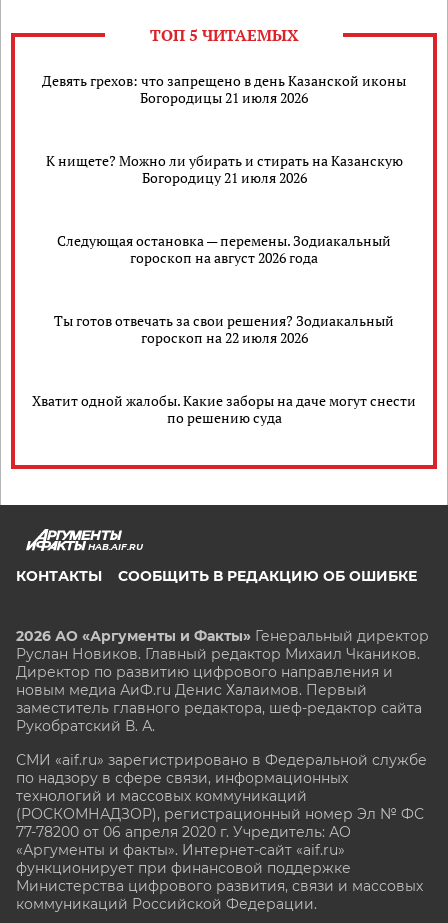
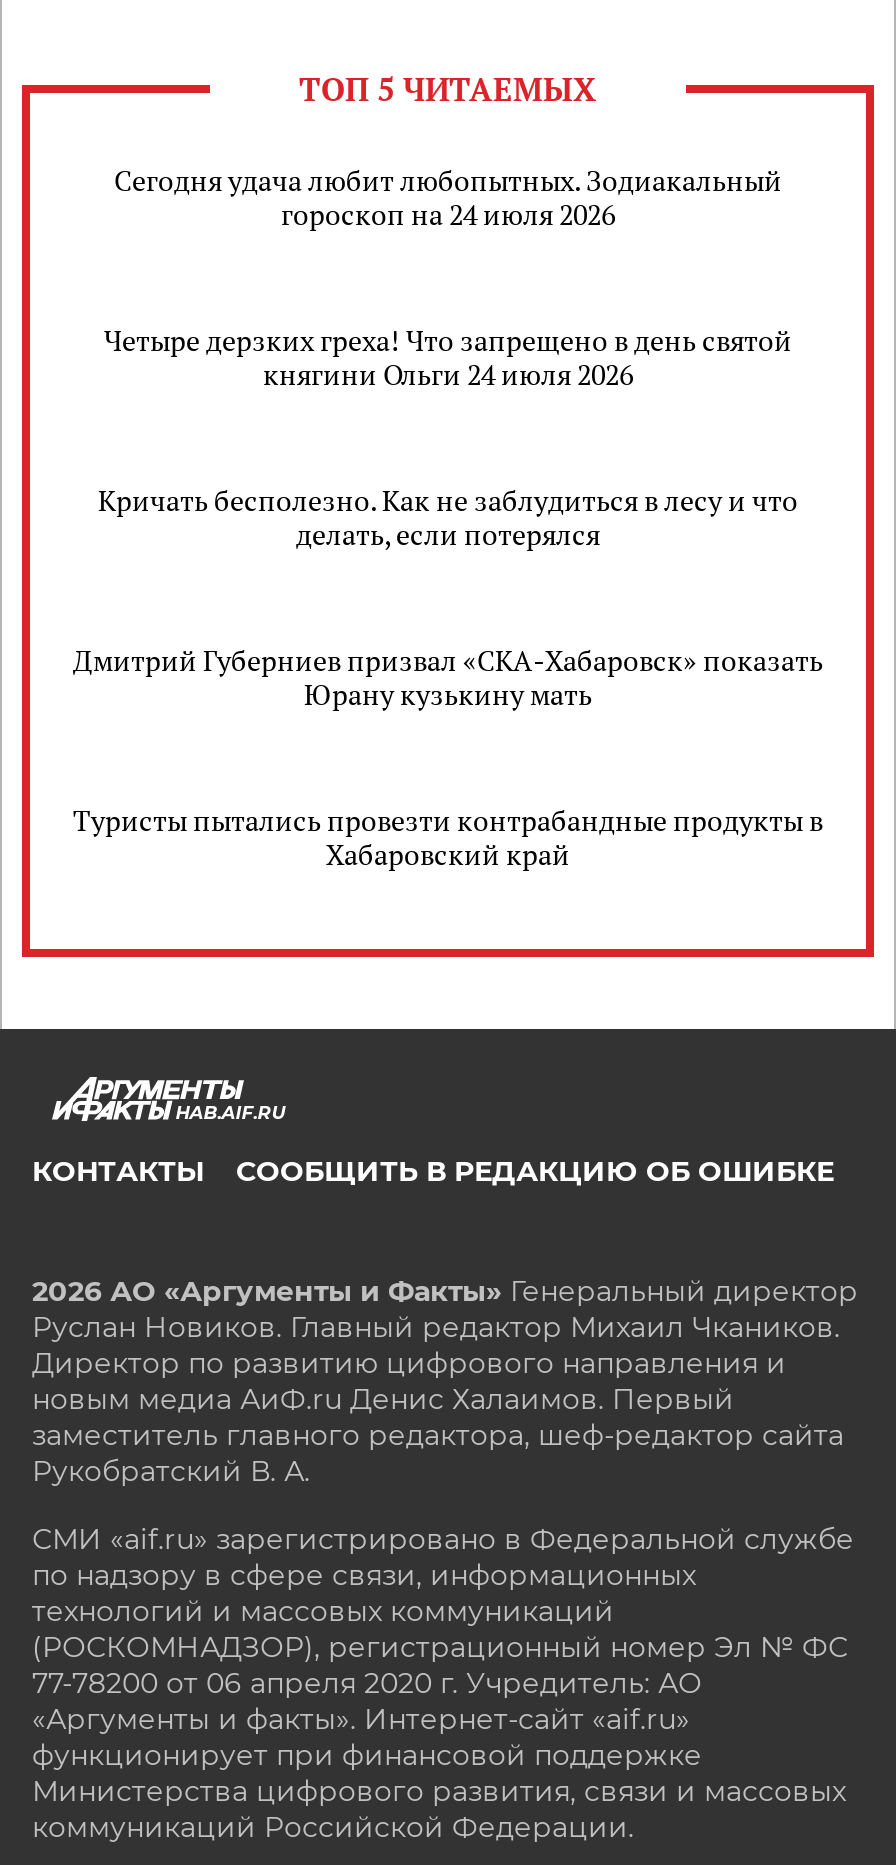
[42,71,406,107] Девять грехов: что запрещено в день Казанской иконы | Богородицы 21 июля 2026 -> [114,161,782,233] Сегодня удача любит любопытных. Зодиакальный | гороскоп на 24 июля 2026
[45,151,402,187] К нищете? Можно ли убирать и стирать на Казанскую | Богородицу 21 июля 2026 -> [104,321,792,393] Четыре дерзких греха! Что запрещено в день святой | княгини Ольги 24 июля 2026
[57,231,391,267] Следующая остановка — перемены. Зодиакальный | гороскоп на август 2026 года -> [98,481,798,553] Кричать бесполезно. Как не заблудиться в лесу и что | делать, если потерялся
[54,311,394,347] Ты готов отвечать за свои решения? Зодиакальный | гороскоп на 22 июля 2026 -> [73,641,823,713] Дмитрий Губерниев призвал «СКА-Хабаровск» показать | Юрану кузькину мать
[32,391,416,427] Хватит одной жалобы. Какие заборы на даче могут снести | по решению суда -> [73,801,823,873] Туристы пытались провезти контрабандные продукты в | Хабаровский край

